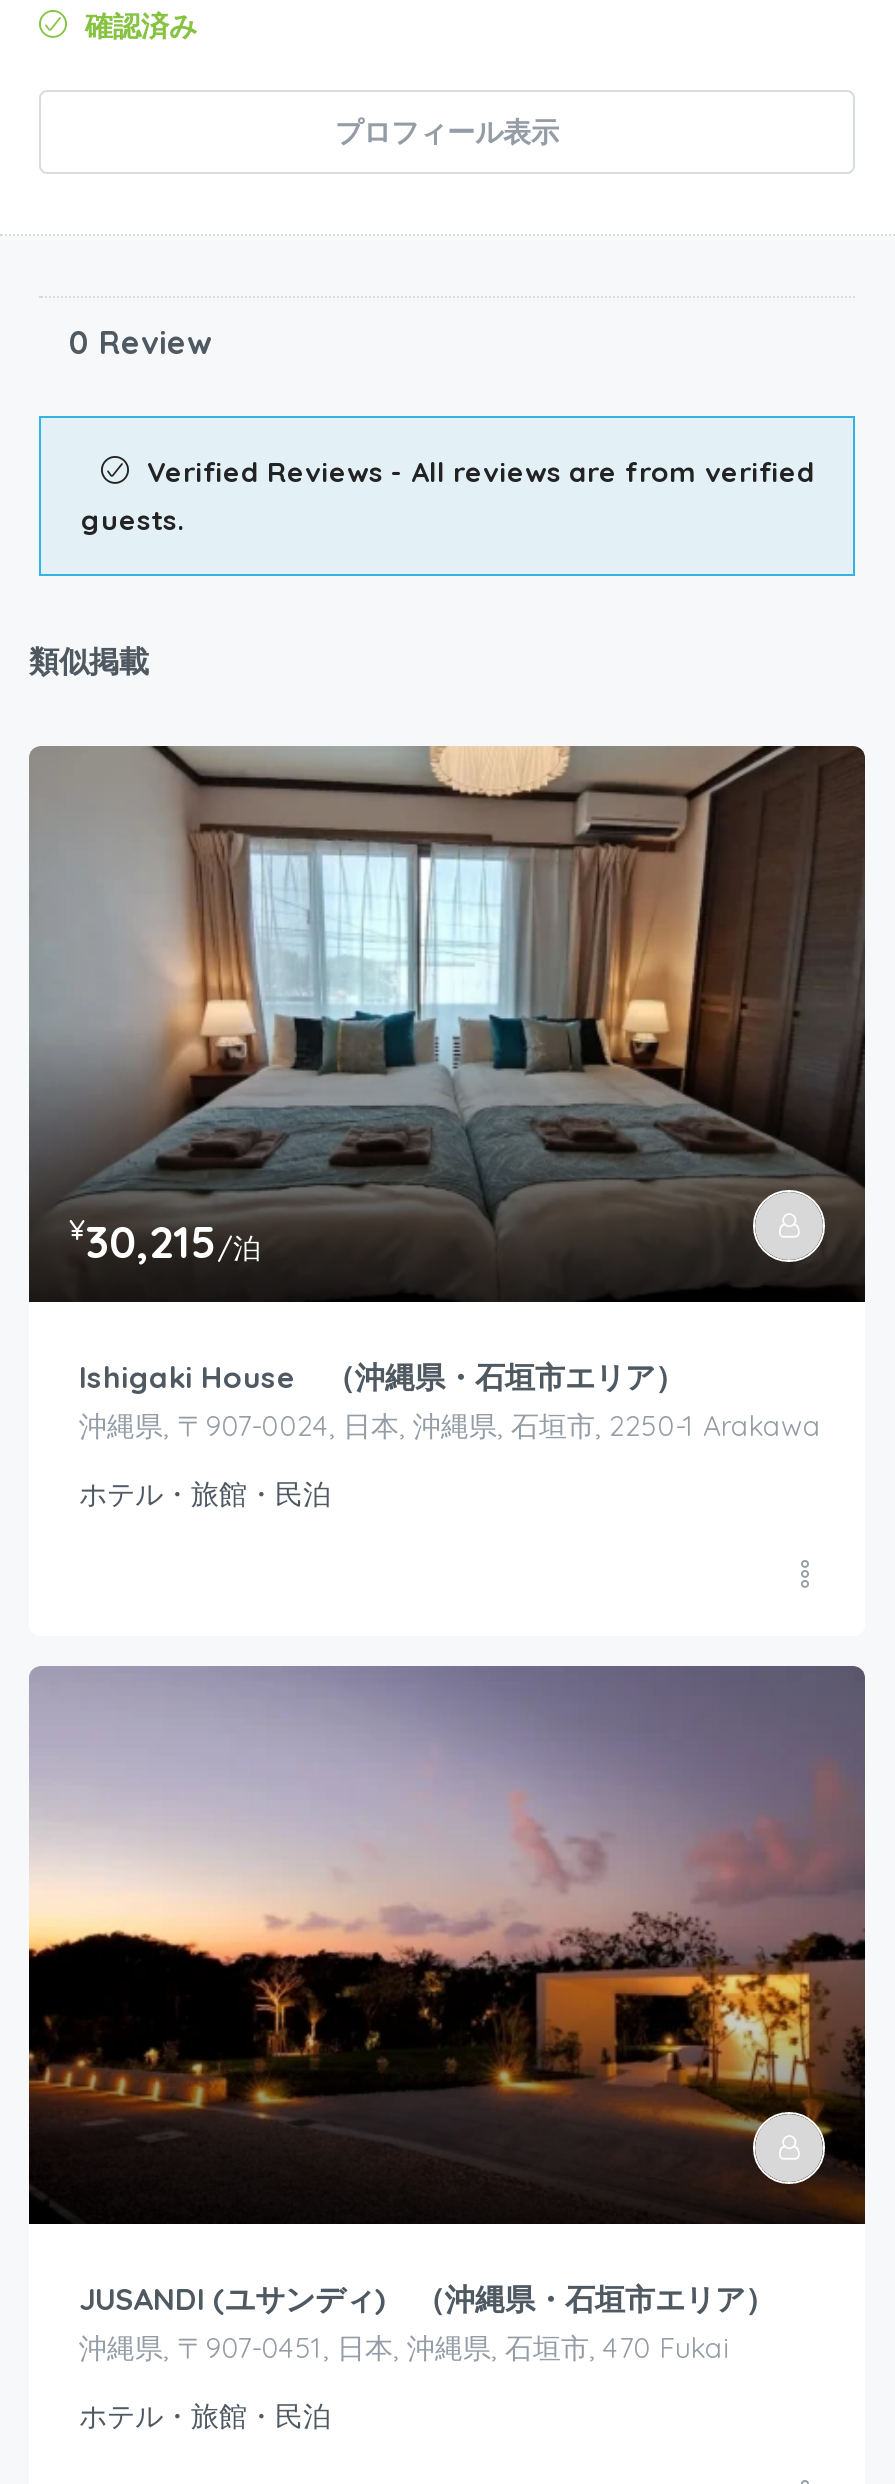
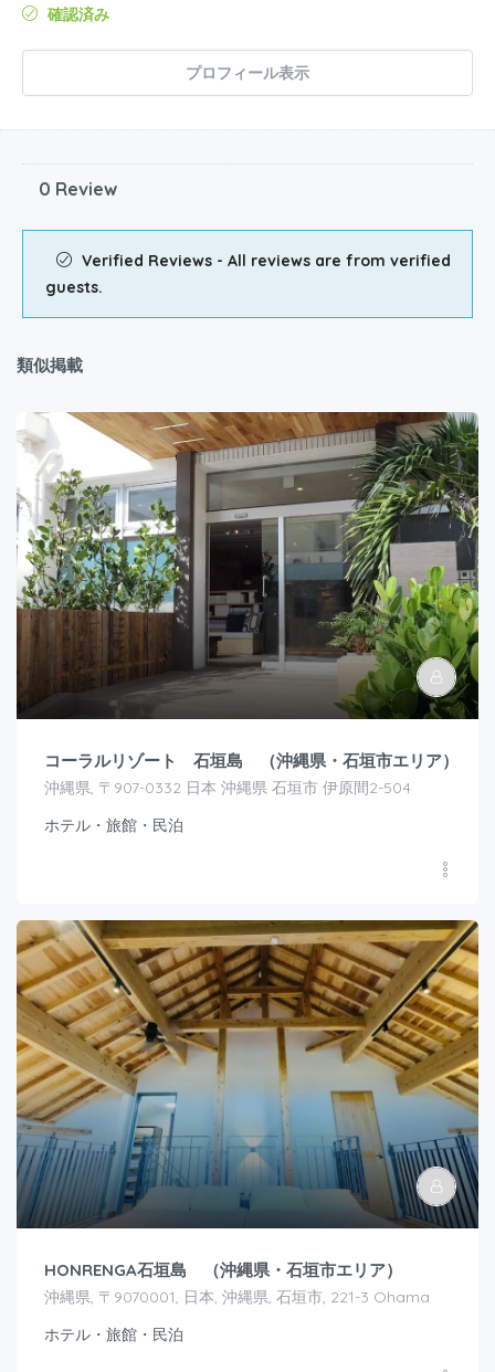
[27,744,867,1445] [image] | ¥30,215/泊 | Ishigaki House （沖縄県・石垣市エリア） | 沖縄県, 〒907-0024, 日本, 沖縄県, 石垣市, 2250-1 Arakawa -> [17,411,480,798] [image] | コーラルリゾート 石垣島 （沖縄県・石垣市エリア） | 沖縄県, 〒907-0332 日本 沖縄県 石垣市 伊原間2-504
[27,1664,867,2366] [image] | JUSANDI (ユサンディ) （沖縄県・石垣市エリア） | 沖縄県, 〒907-0451, 日本, 沖縄県, 石垣市, 470 Fukai -> [15,919,480,1307] [image] | HONRENGA石垣島 （沖縄県・石垣市エリア） | 沖縄県, 〒9070001, 日本, 沖縄県, 石垣市, 221-3 Ohama

